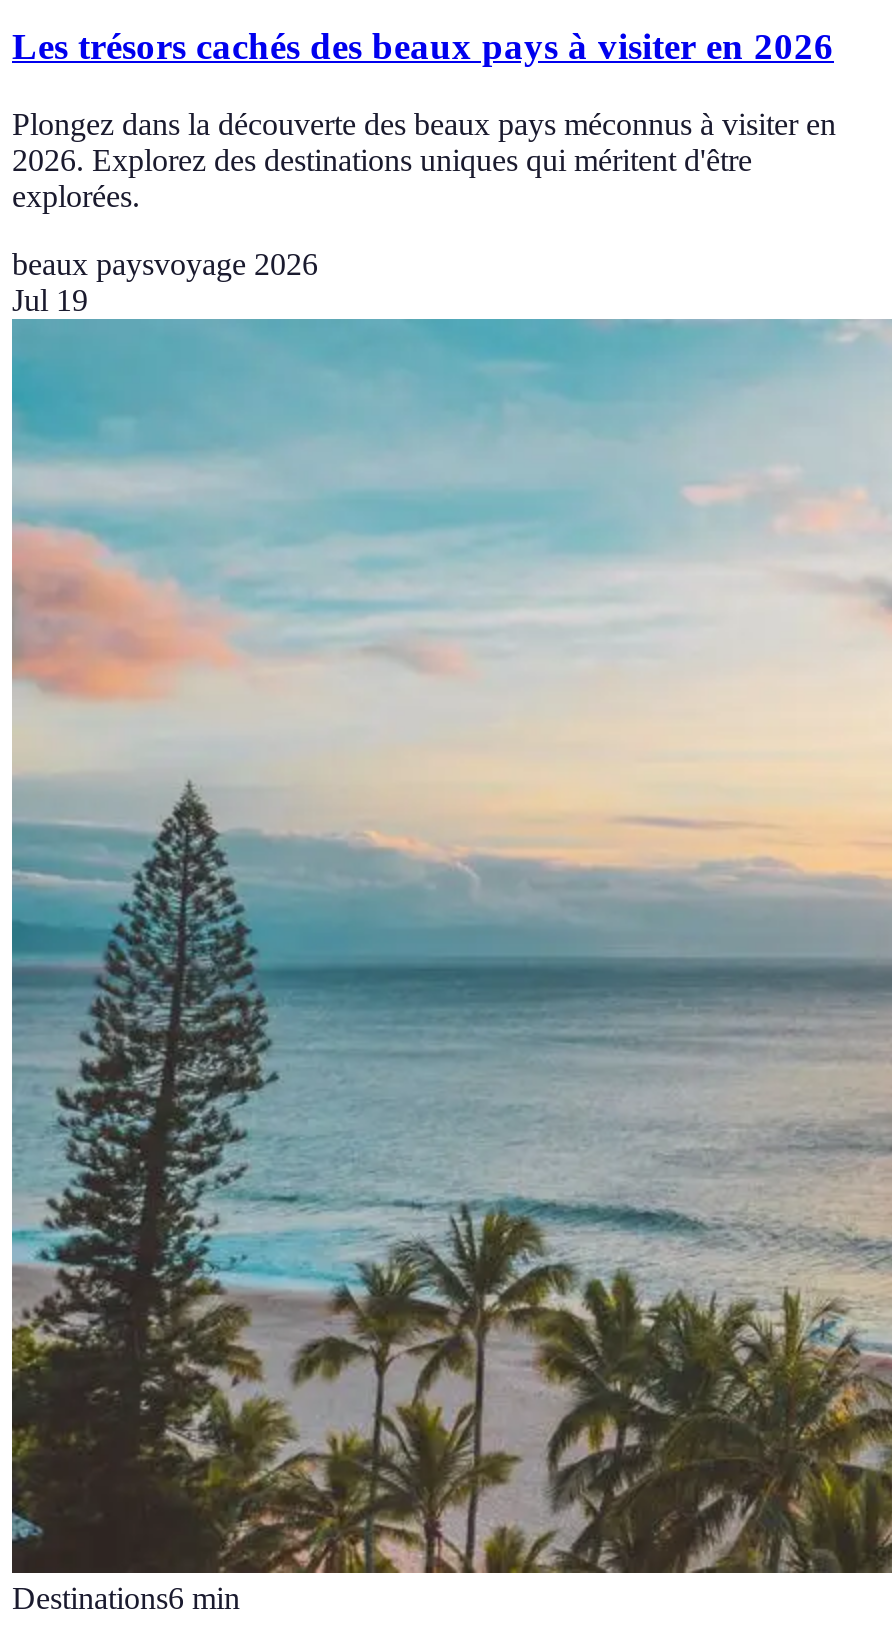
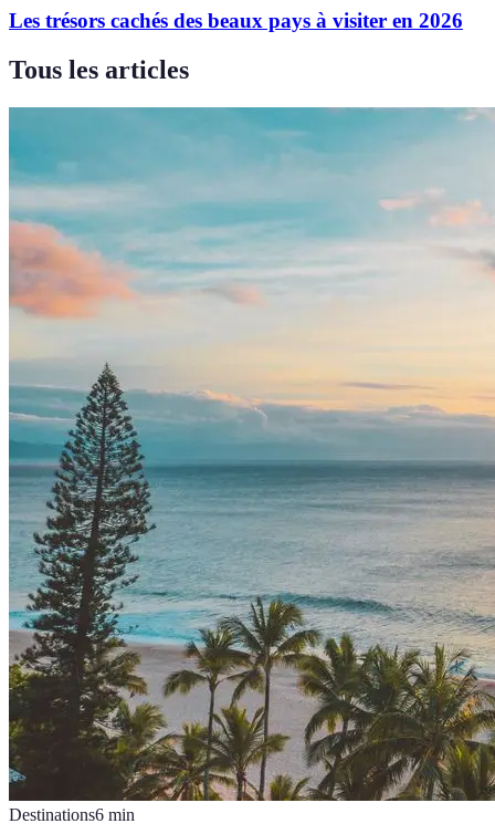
[12,106,836,316] Plongez dans la découverte des beaux pays méconnus à visiter en | 2026. Explorez des destinations uniques qui méritent d'être | explorées. | beaux paysvoyage 2026 | Jul 19 -> [9,55,189,84] Tous les articles

